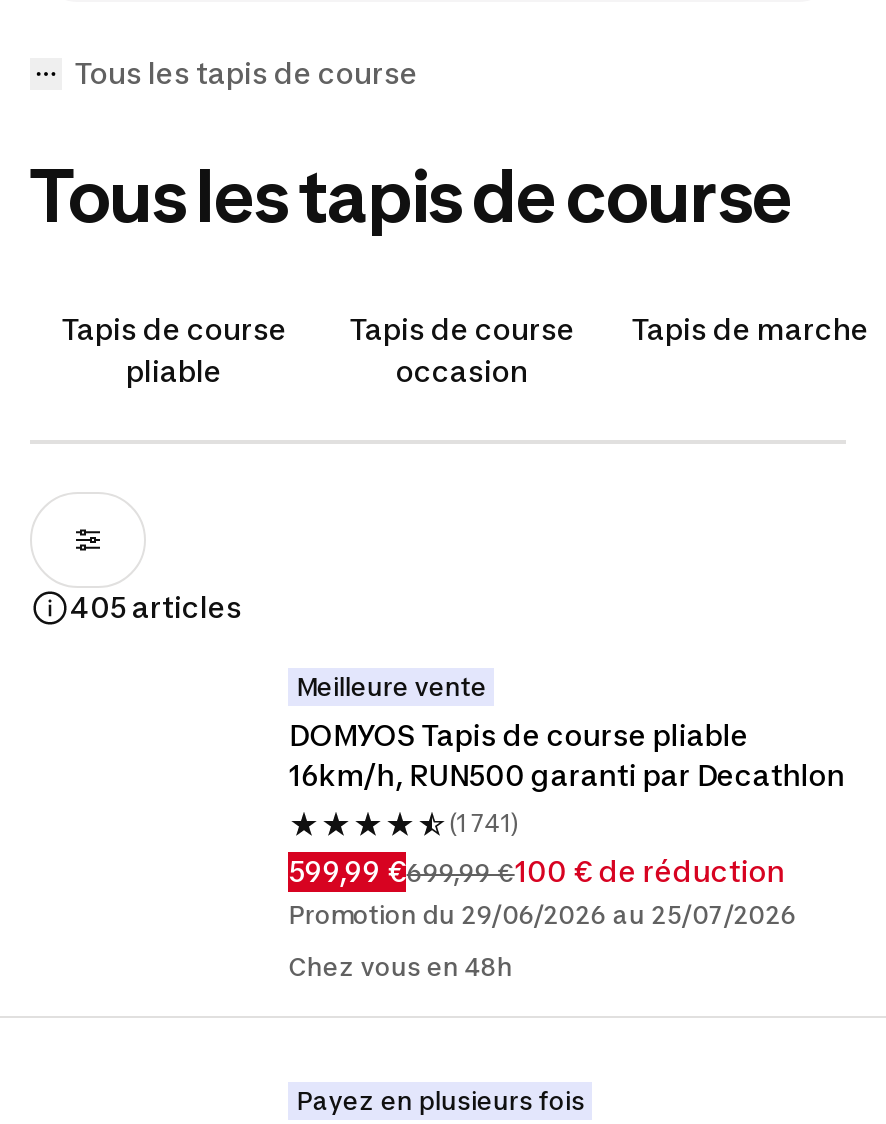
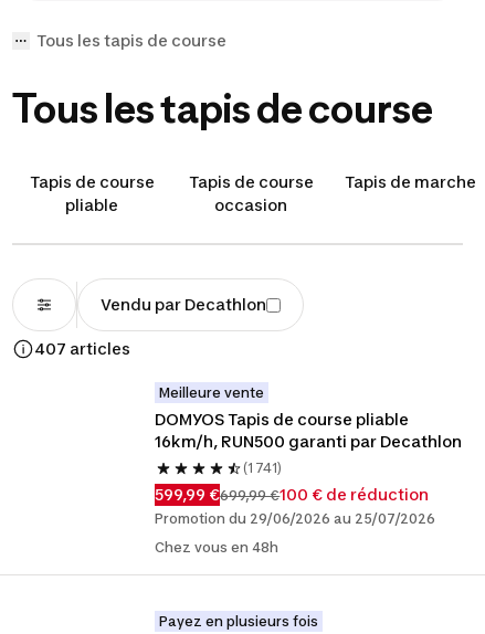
[70,590,242,624] 405 articles -> [34,295,266,358] Vendu par Decathlon | 407 articles

